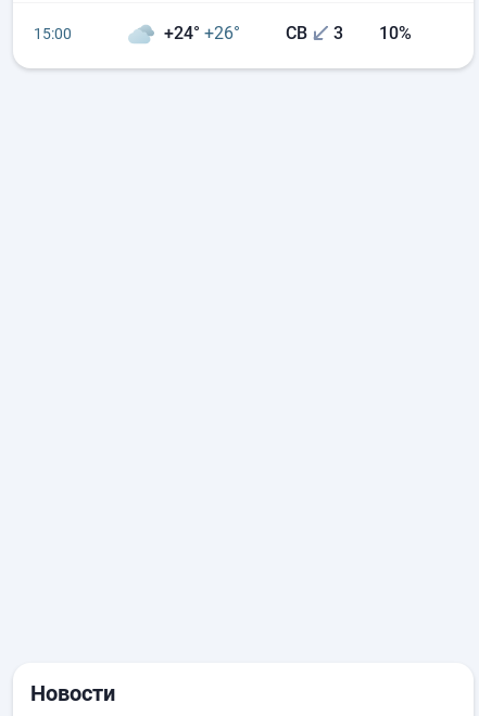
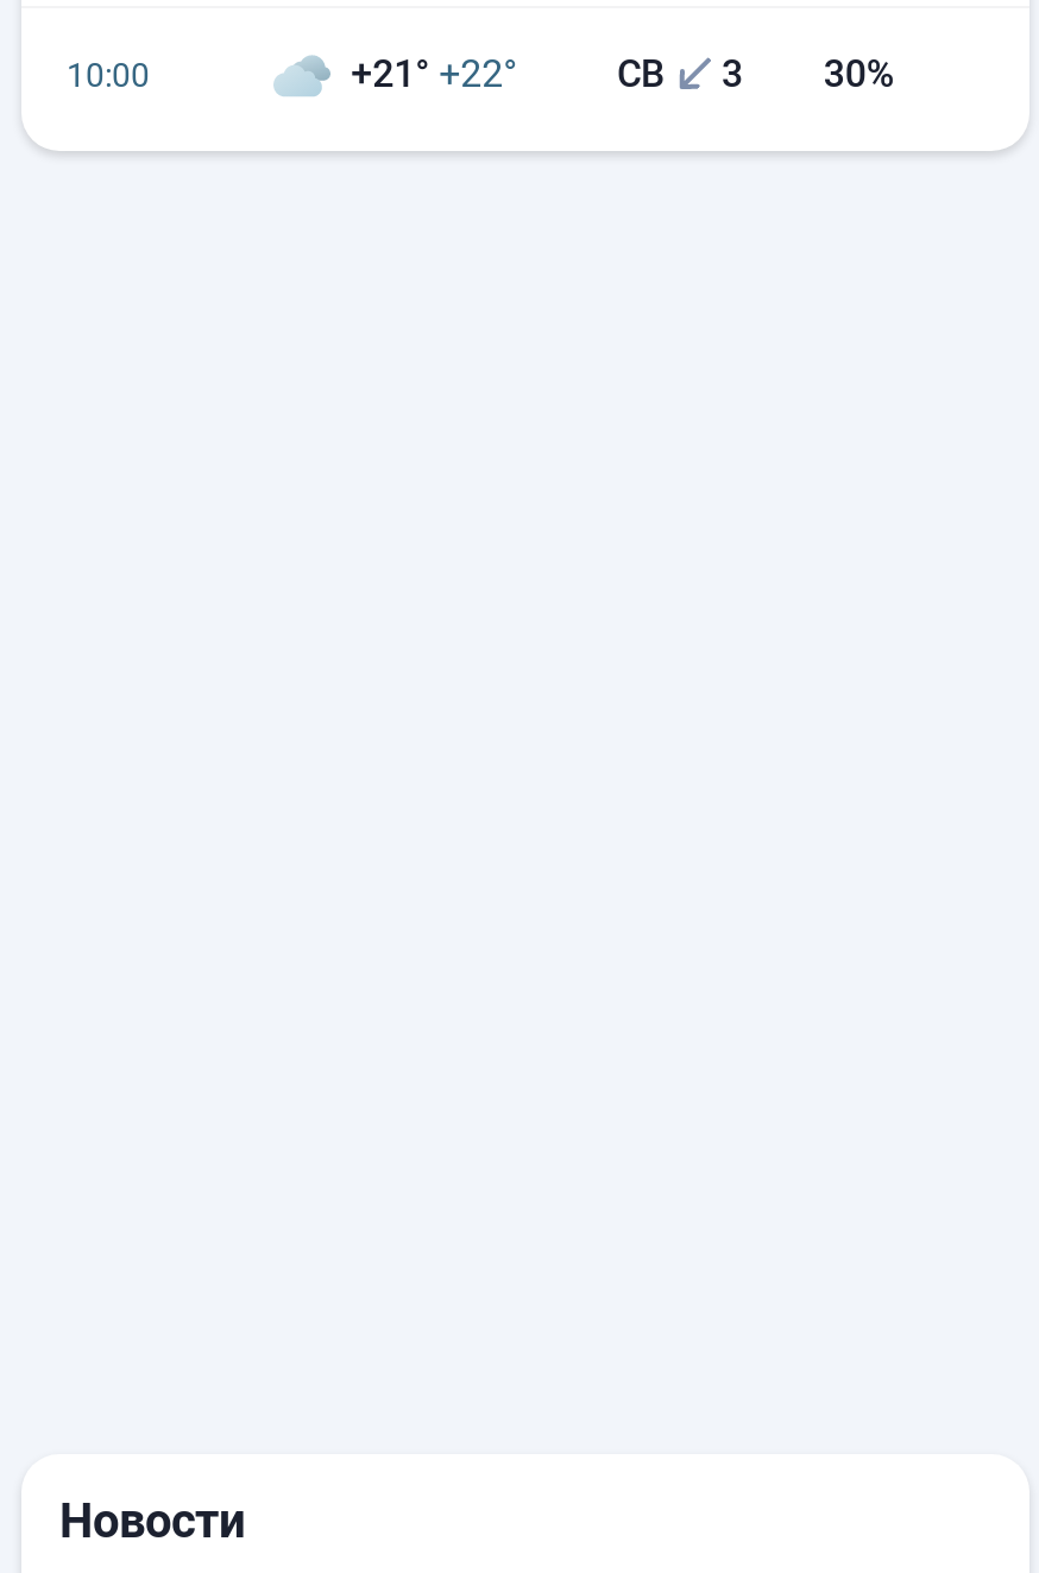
[34,25,72,42] 15:00 -> [67,56,150,94] 10:00
[164,23,240,43] +24° +26° -> [351,51,518,96] +21° +22°
[285,23,412,43] СВ 3 10% -> [617,51,895,96] СВ 3 30%

